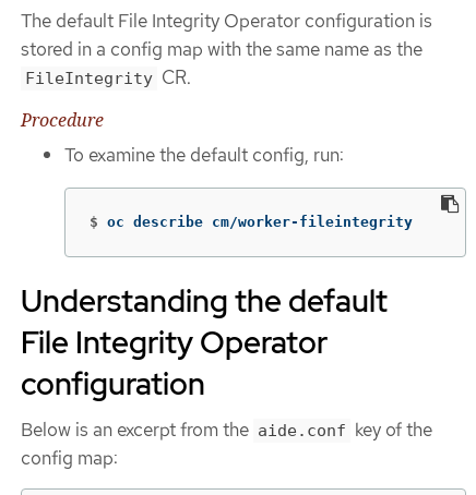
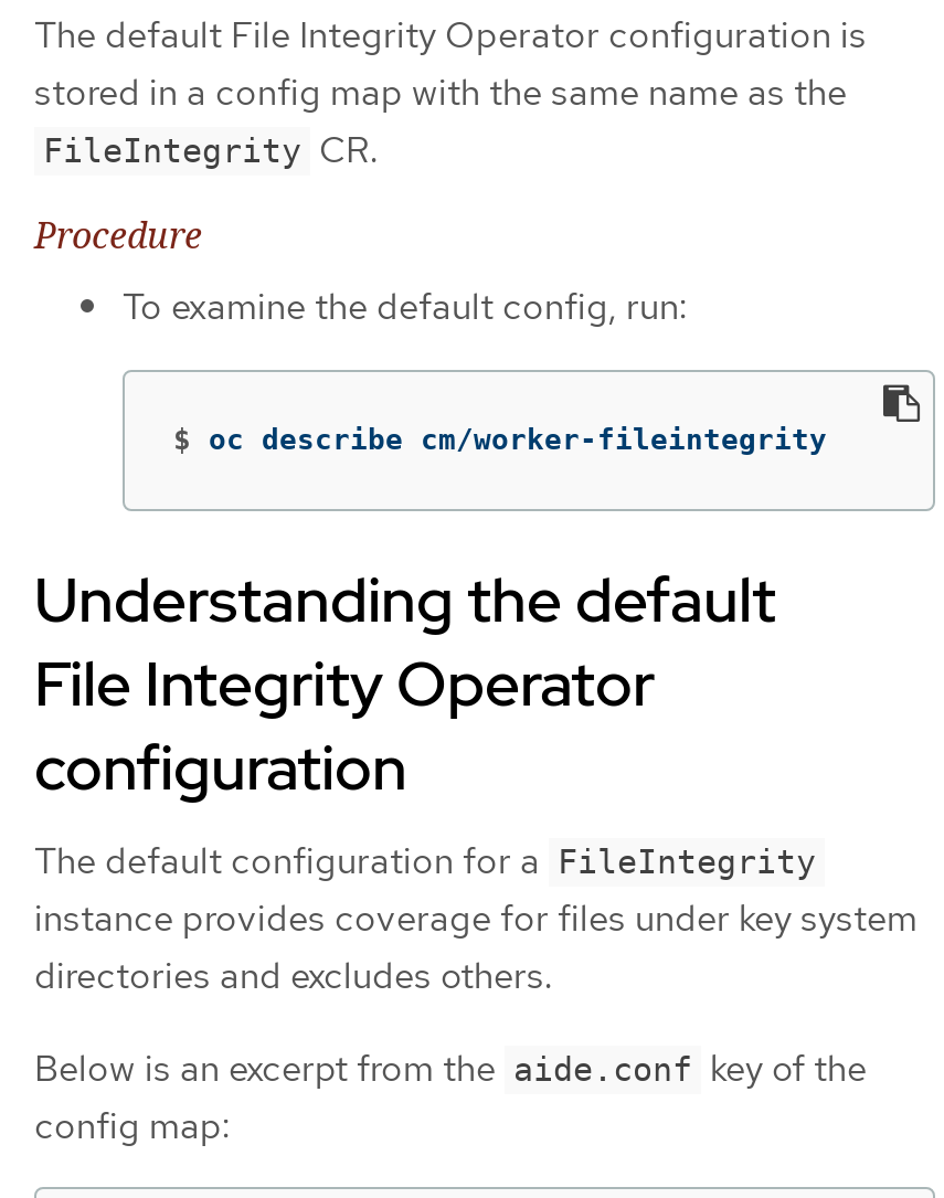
none -> [34,837,918,1000] The default configuration for a FileIntegrity | instance provides coverage for files under key system | directories and excludes others.

